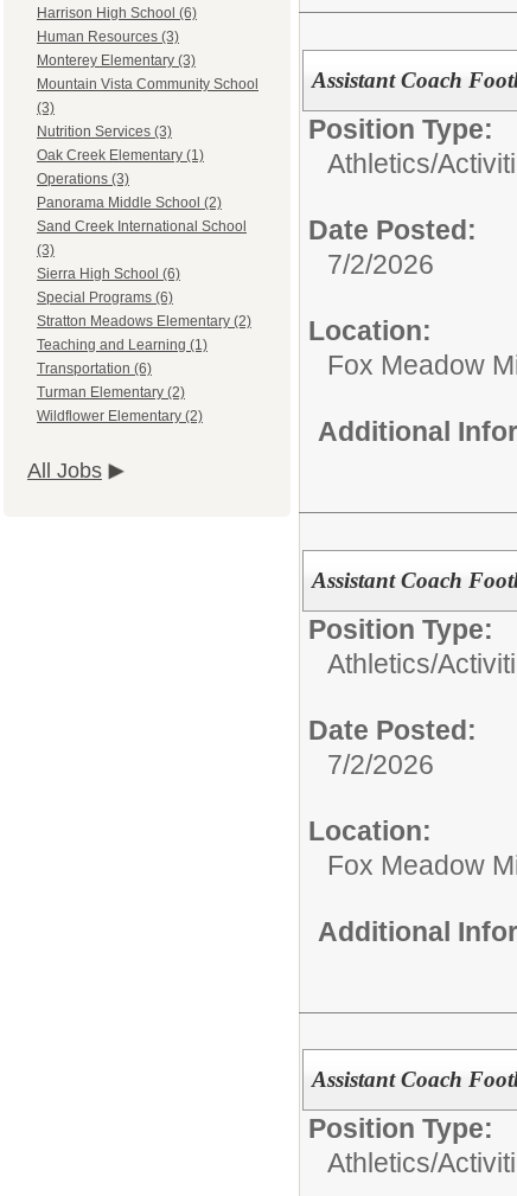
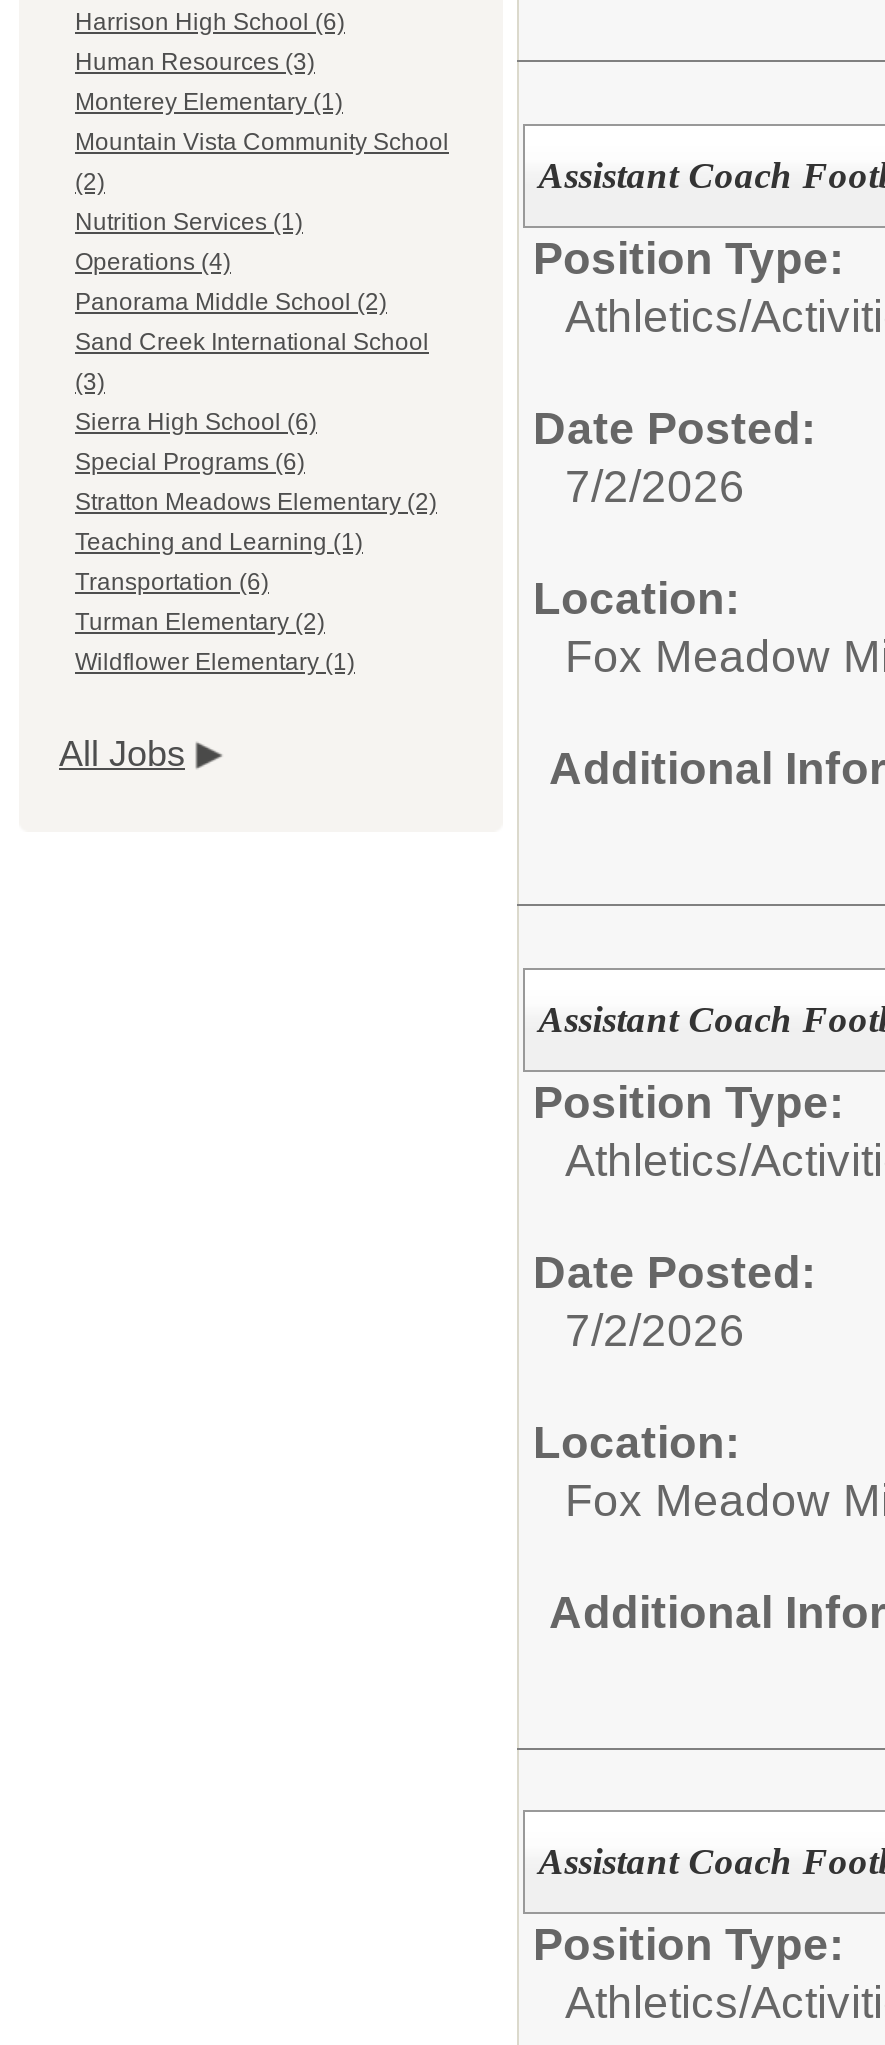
[37,53,196,69] Monterey Elementary (3) -> [75,89,343,117] Monterey Elementary (1)
[37,100,204,188] (3) | Nutrition Services (3) | Oak Creek Elementary (1) | Operations (3) -> [75,169,303,277] (2) | Nutrition Services (1) | Operations (4)
moved [37,195,251,401] -> [75,289,437,637]: Panorama Middle School (2) | Sand Creek International School | (3) | ... | Transportation (6) | Turman Elementary (2)
[37,408,203,425] Wildflower Elementary (2) -> [75,649,355,677] Wildflower Elementary (1)
moved [27,459,102,483] -> [59,735,185,775]: All Jobs

